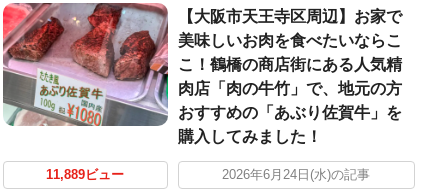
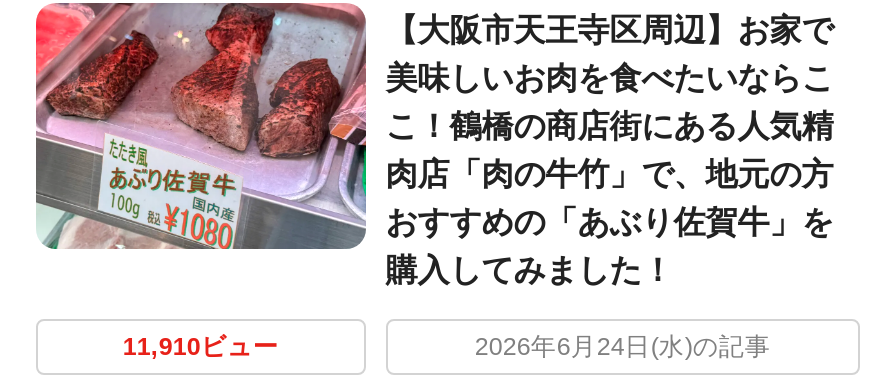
[46,168,124,182] 11,889ビュー -> [123,332,279,360] 11,910ビュー

